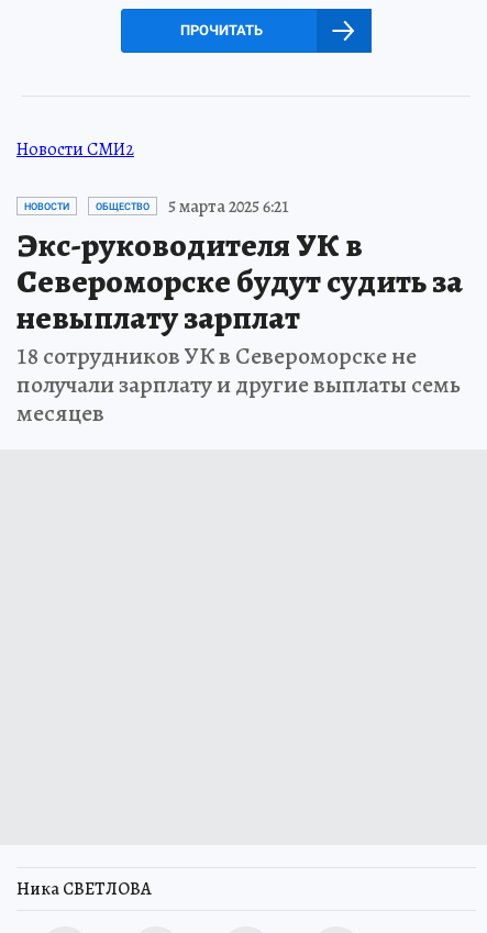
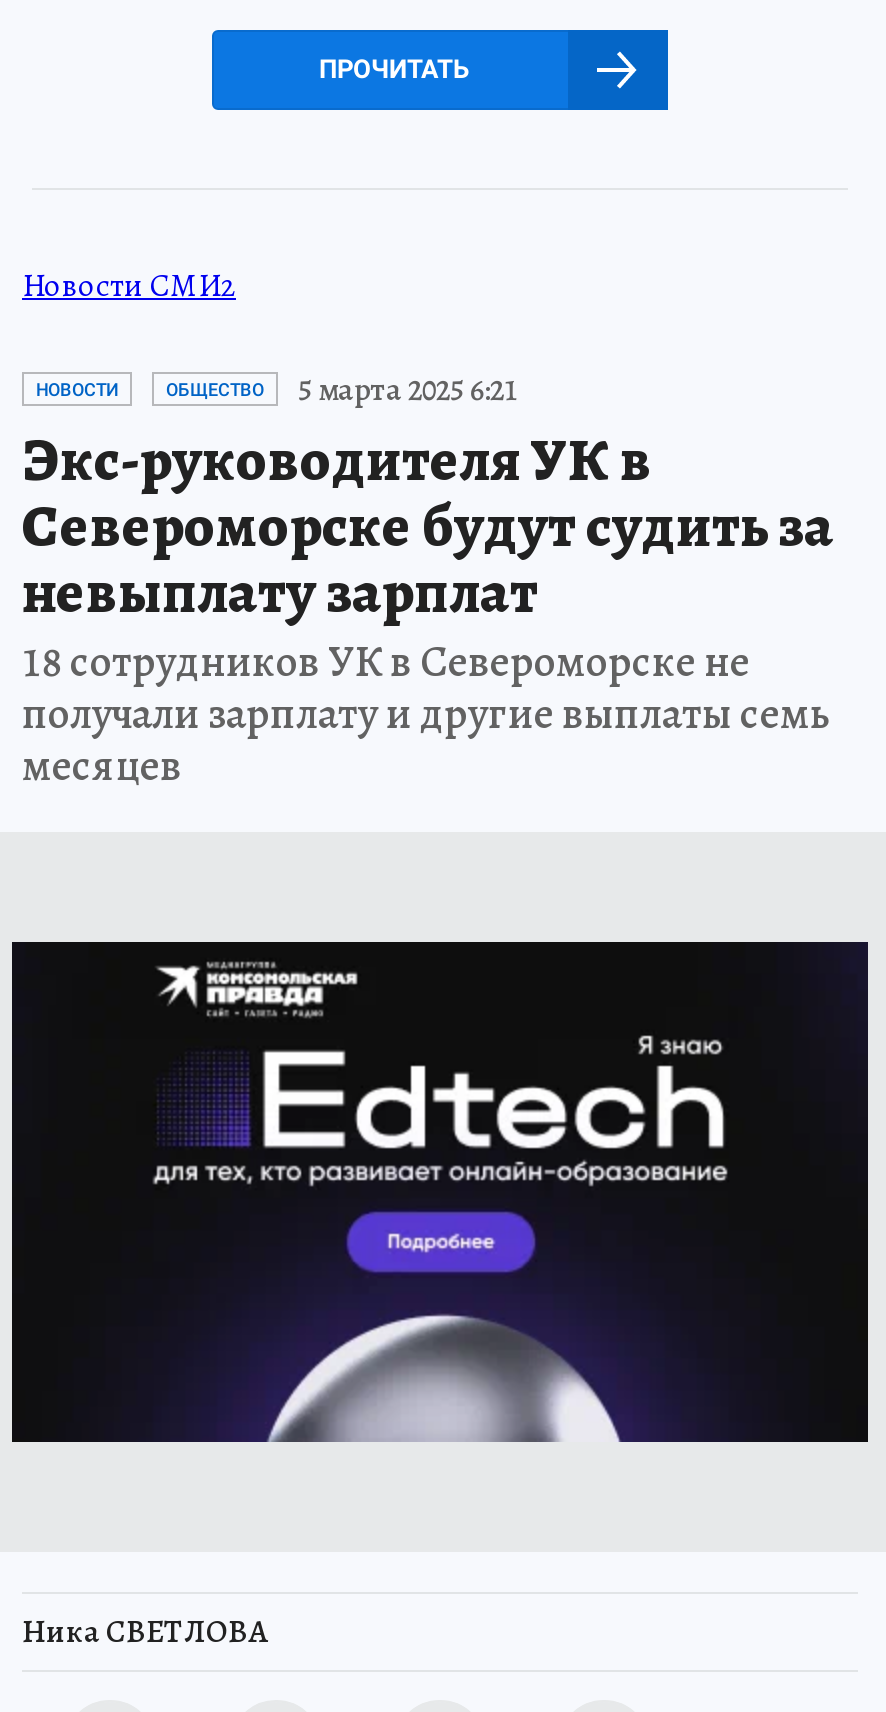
none -> [10,940,870,1444] [image]

